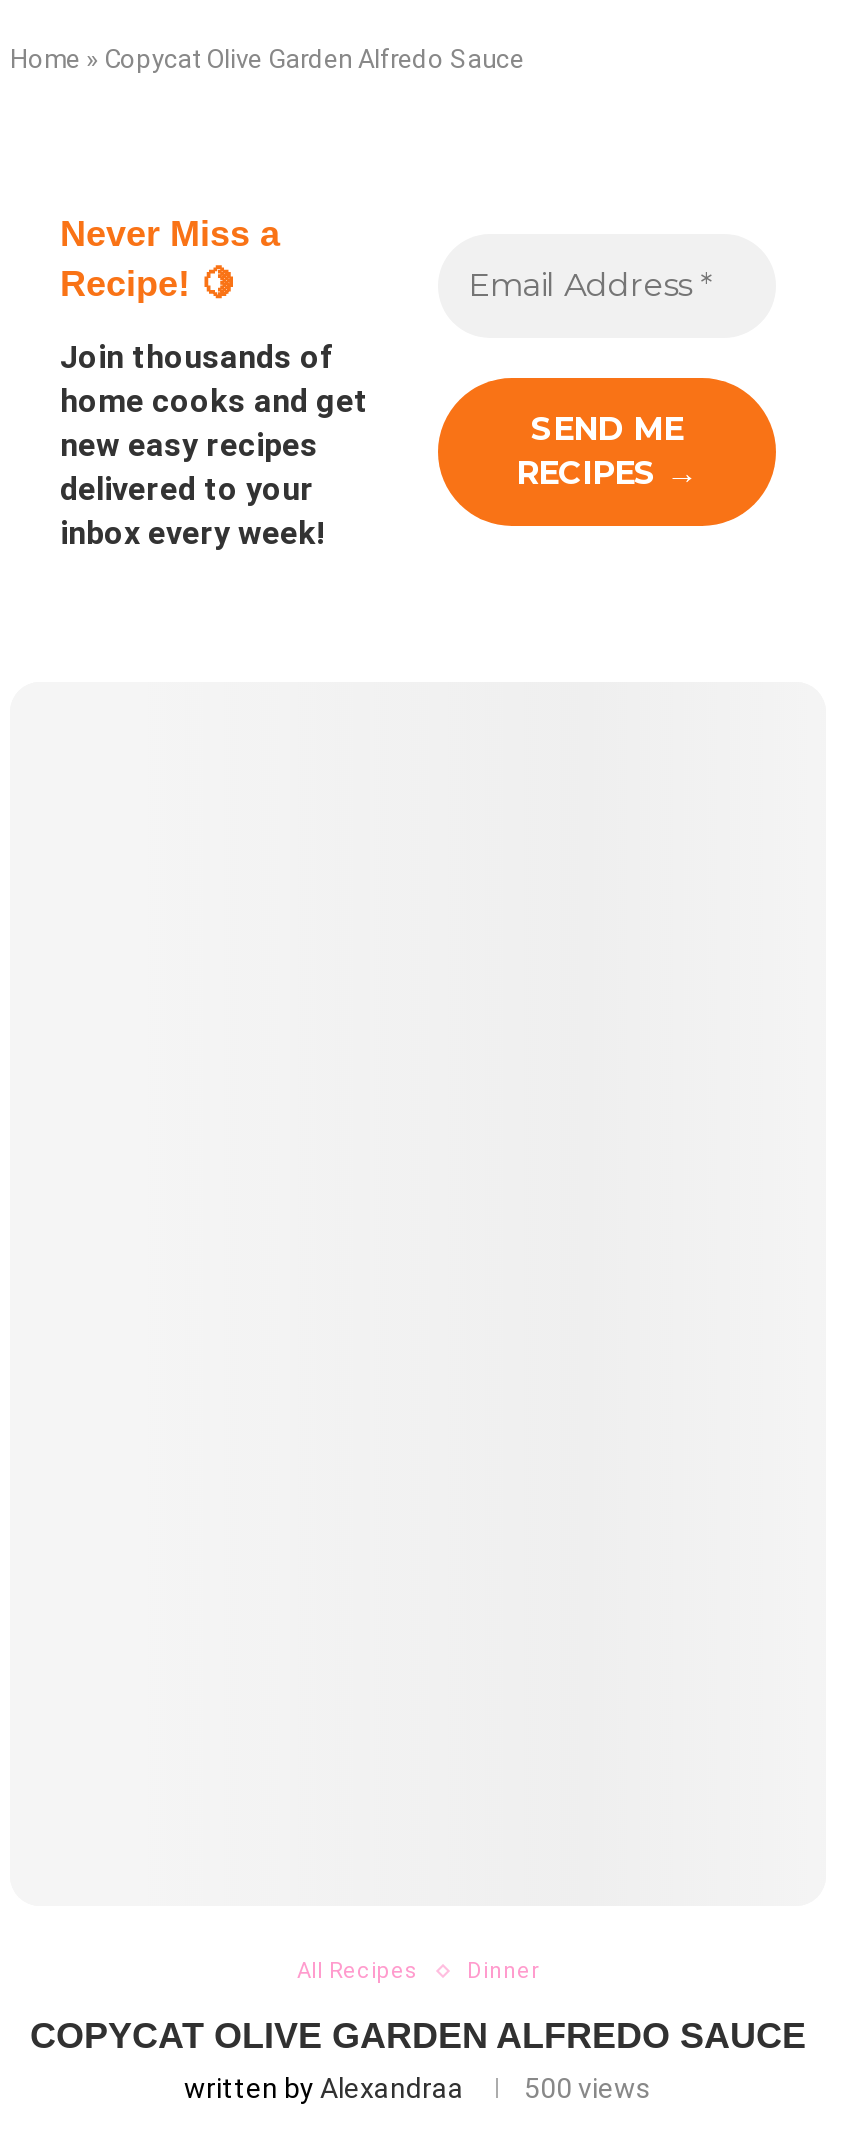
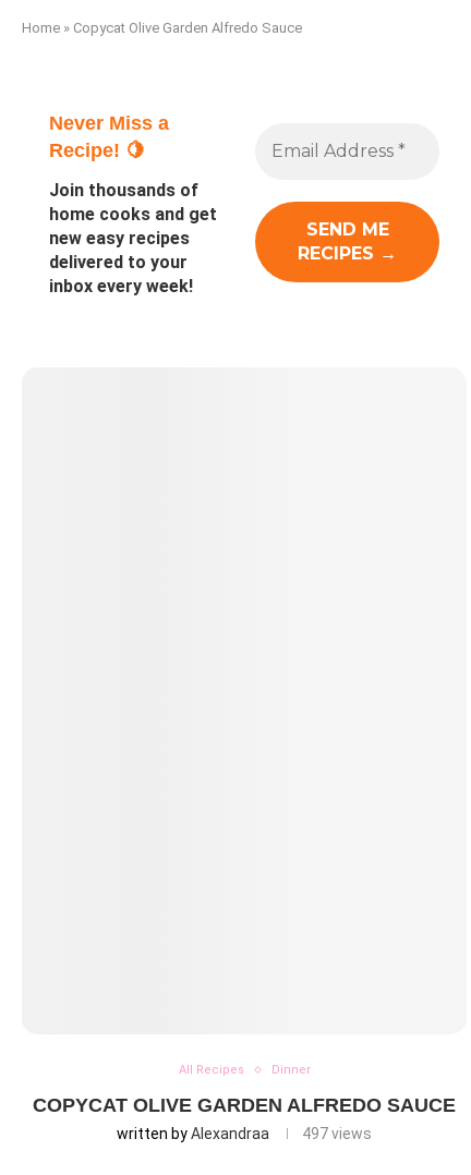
[184,2073,652,2105] written by Alexandraa 500 views -> [117,1125,372,1143] written by Alexandraa 497 views

